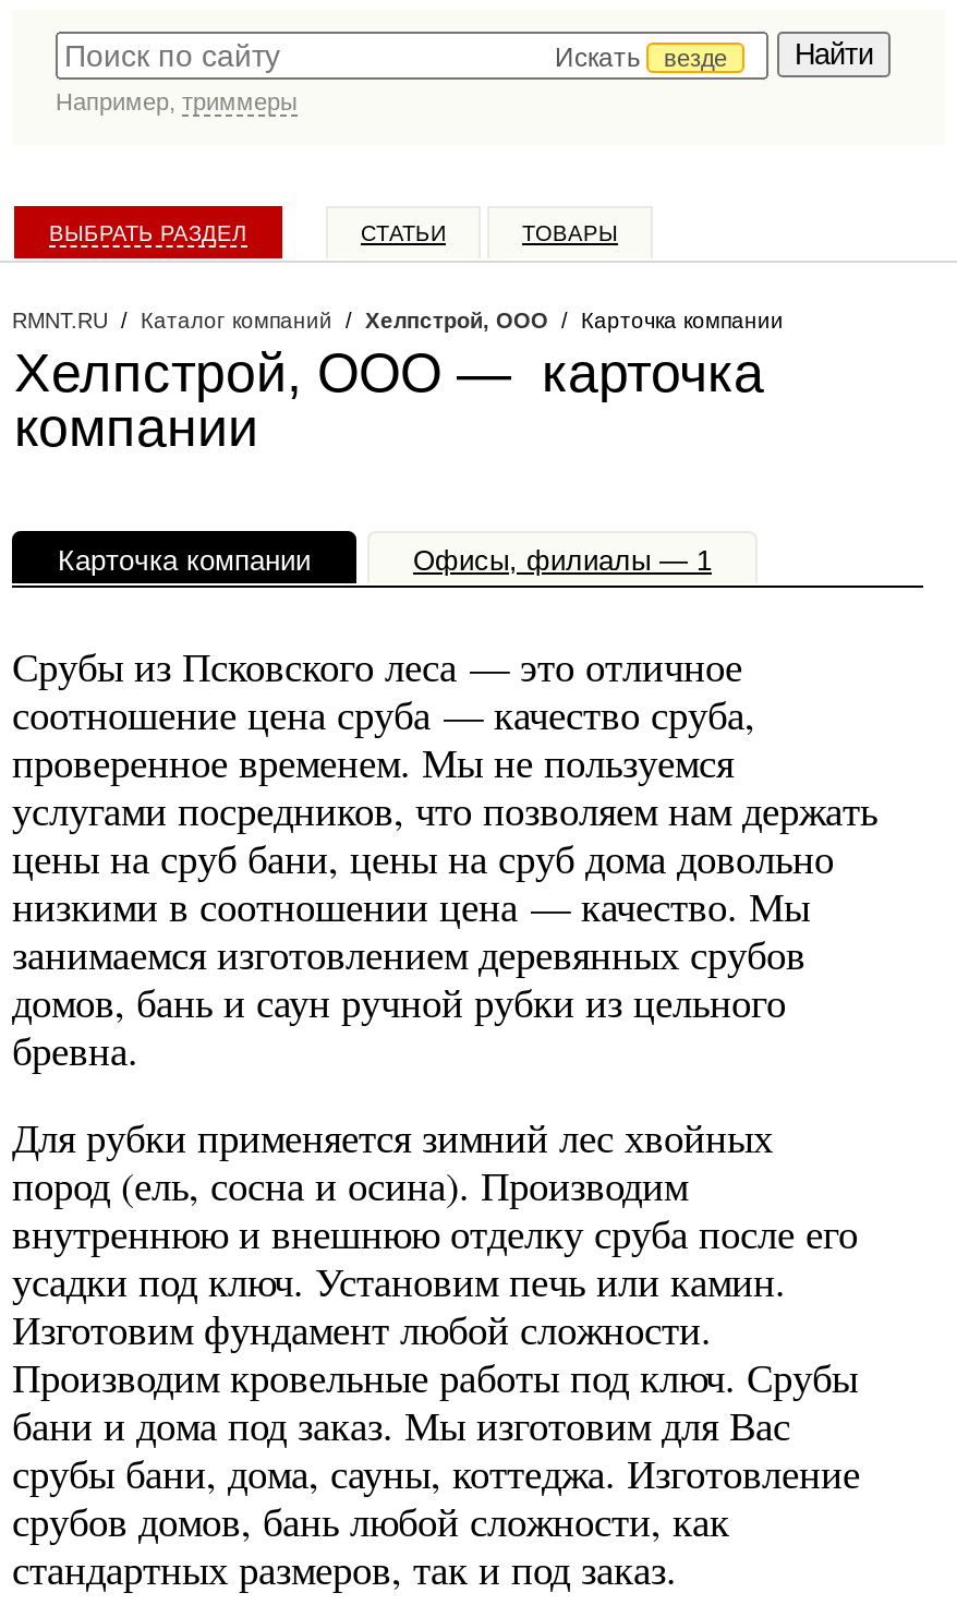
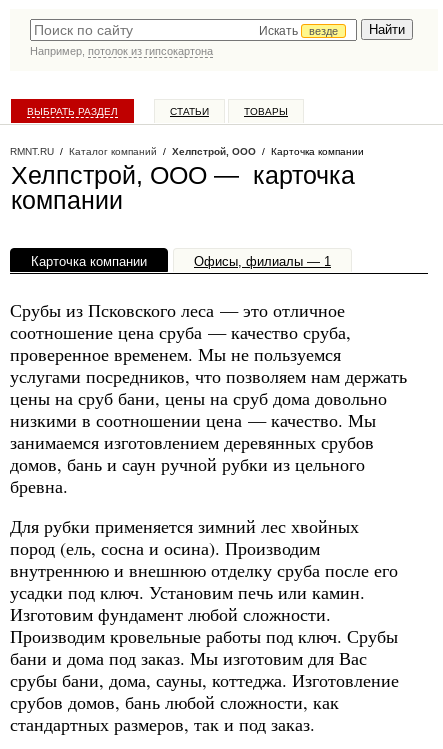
[56,88,298,114] Например, триммеры -> [30,45,213,57] Например, потолок из гипсокартона

